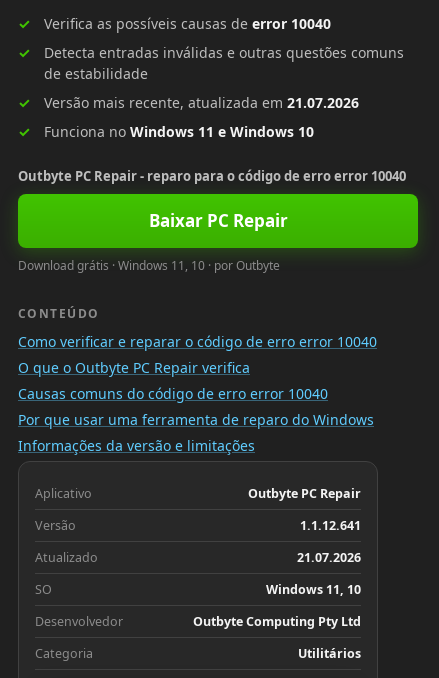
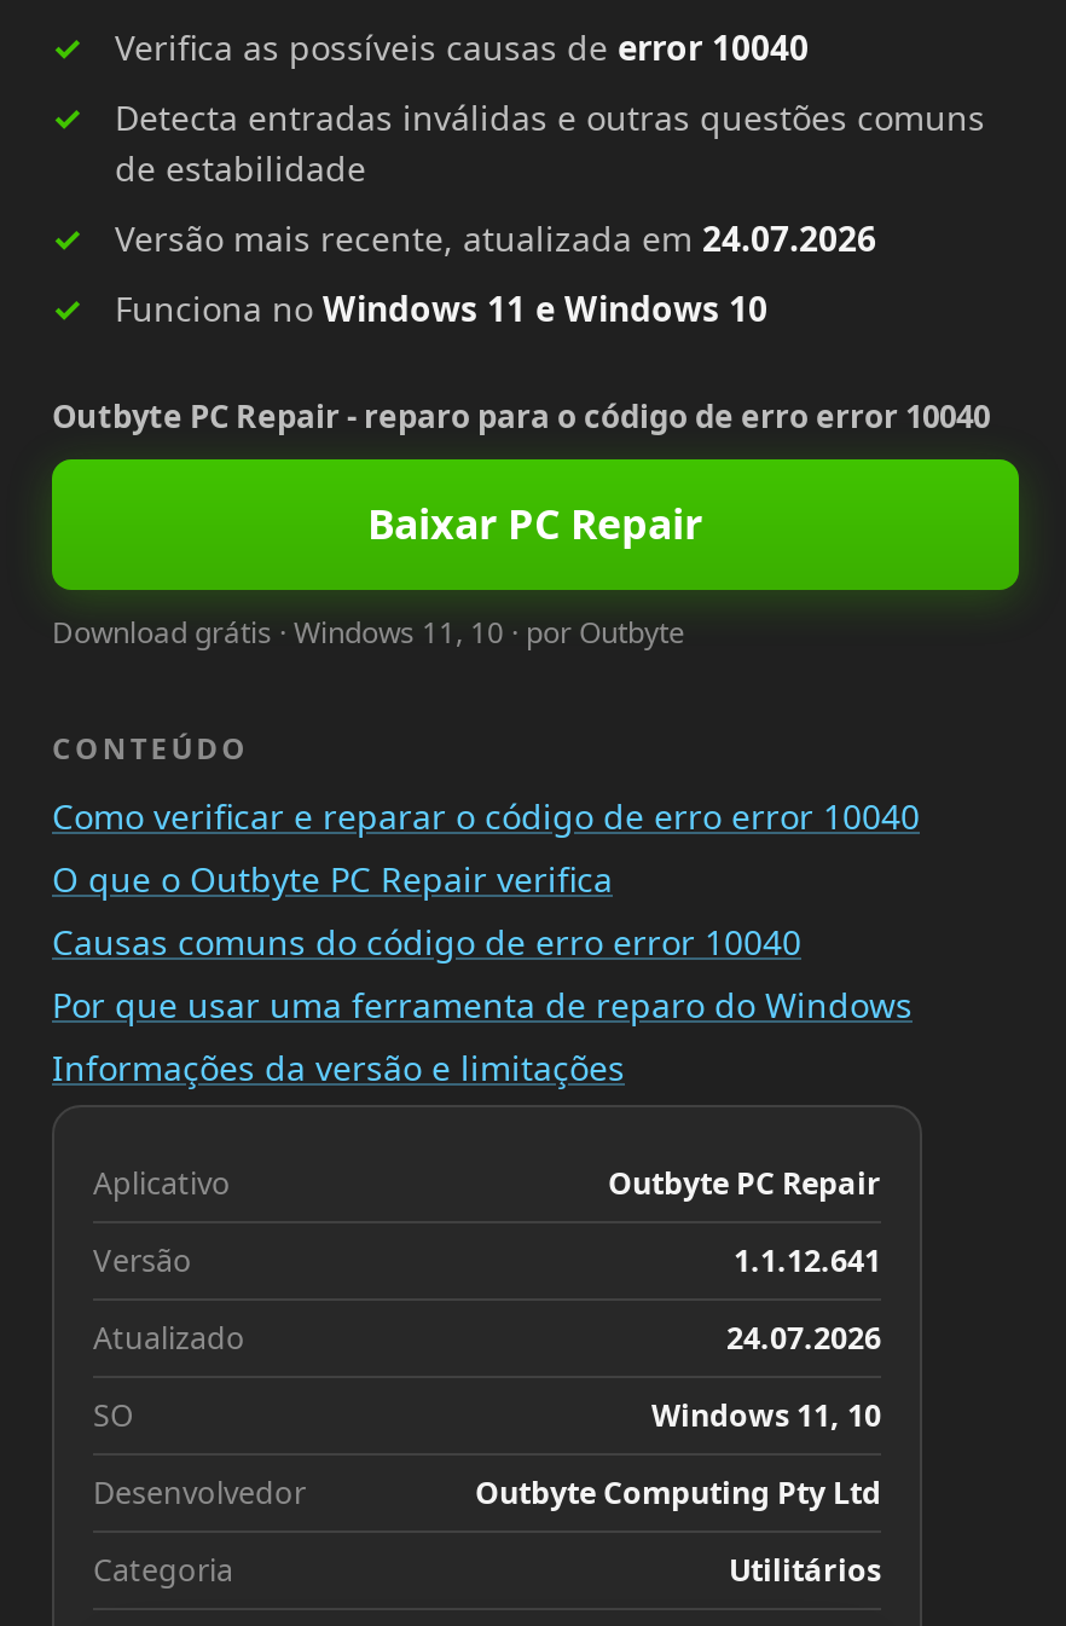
[44,93,359,112] Versão mais recente, atualizada em 21.07.2026 -> [115,215,876,261] Versão mais recente, atualizada em 24.07.2026
[297,549,361,566] 21.07.2026 -> [726,1318,881,1359] 24.07.2026

